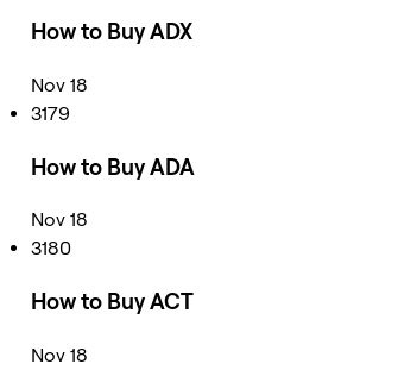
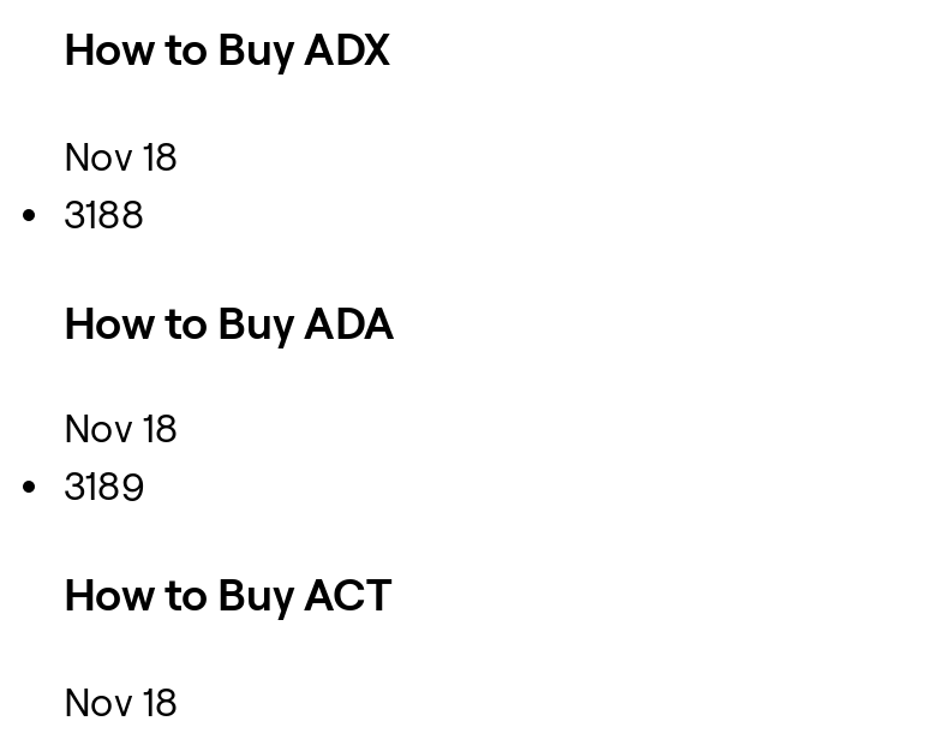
[31,102,70,125] 3179 -> [64,192,145,238] 3188
[31,237,71,260] 3180 -> [64,465,145,510] 3189

